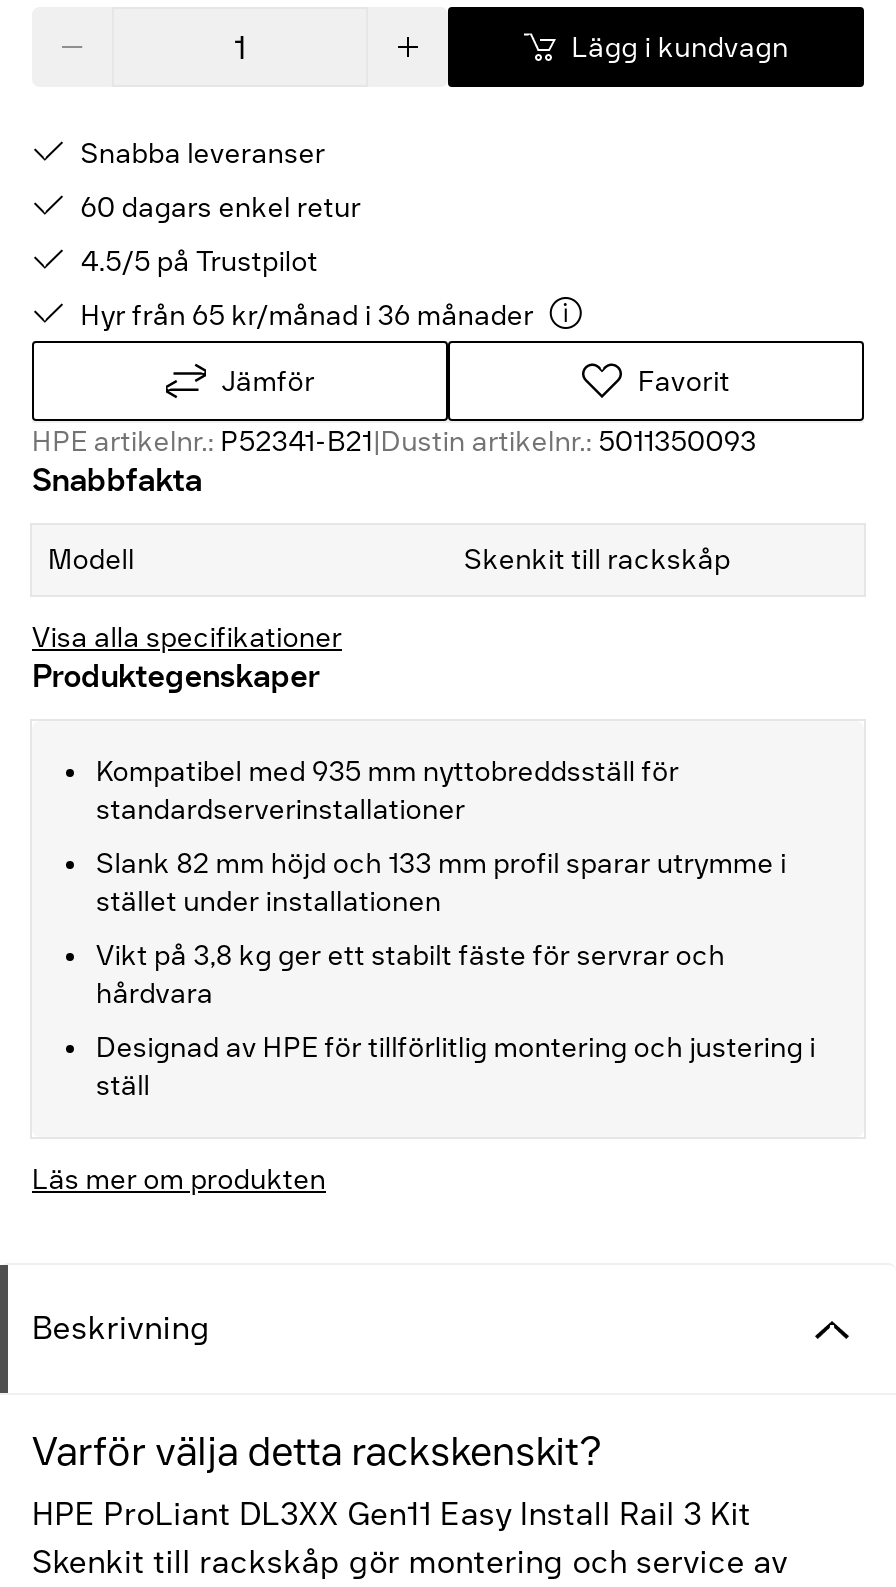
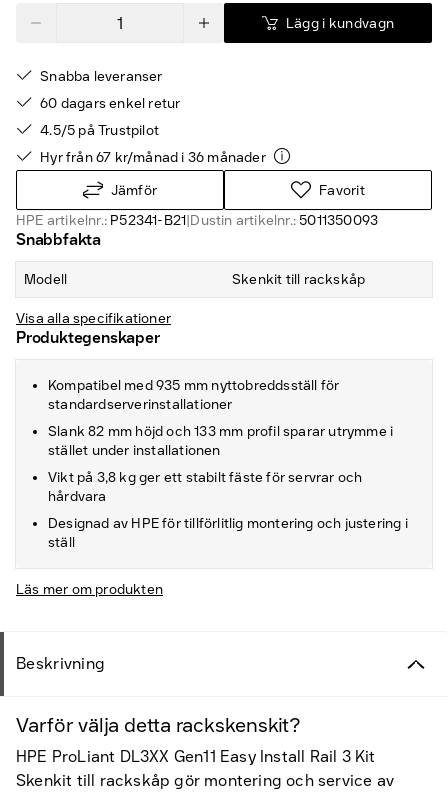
[80,300,534,334] Hyr från 65 kr/månad i 36 månader -> [40,149,266,166] Hyr från 67 kr/månad i 36 månader

